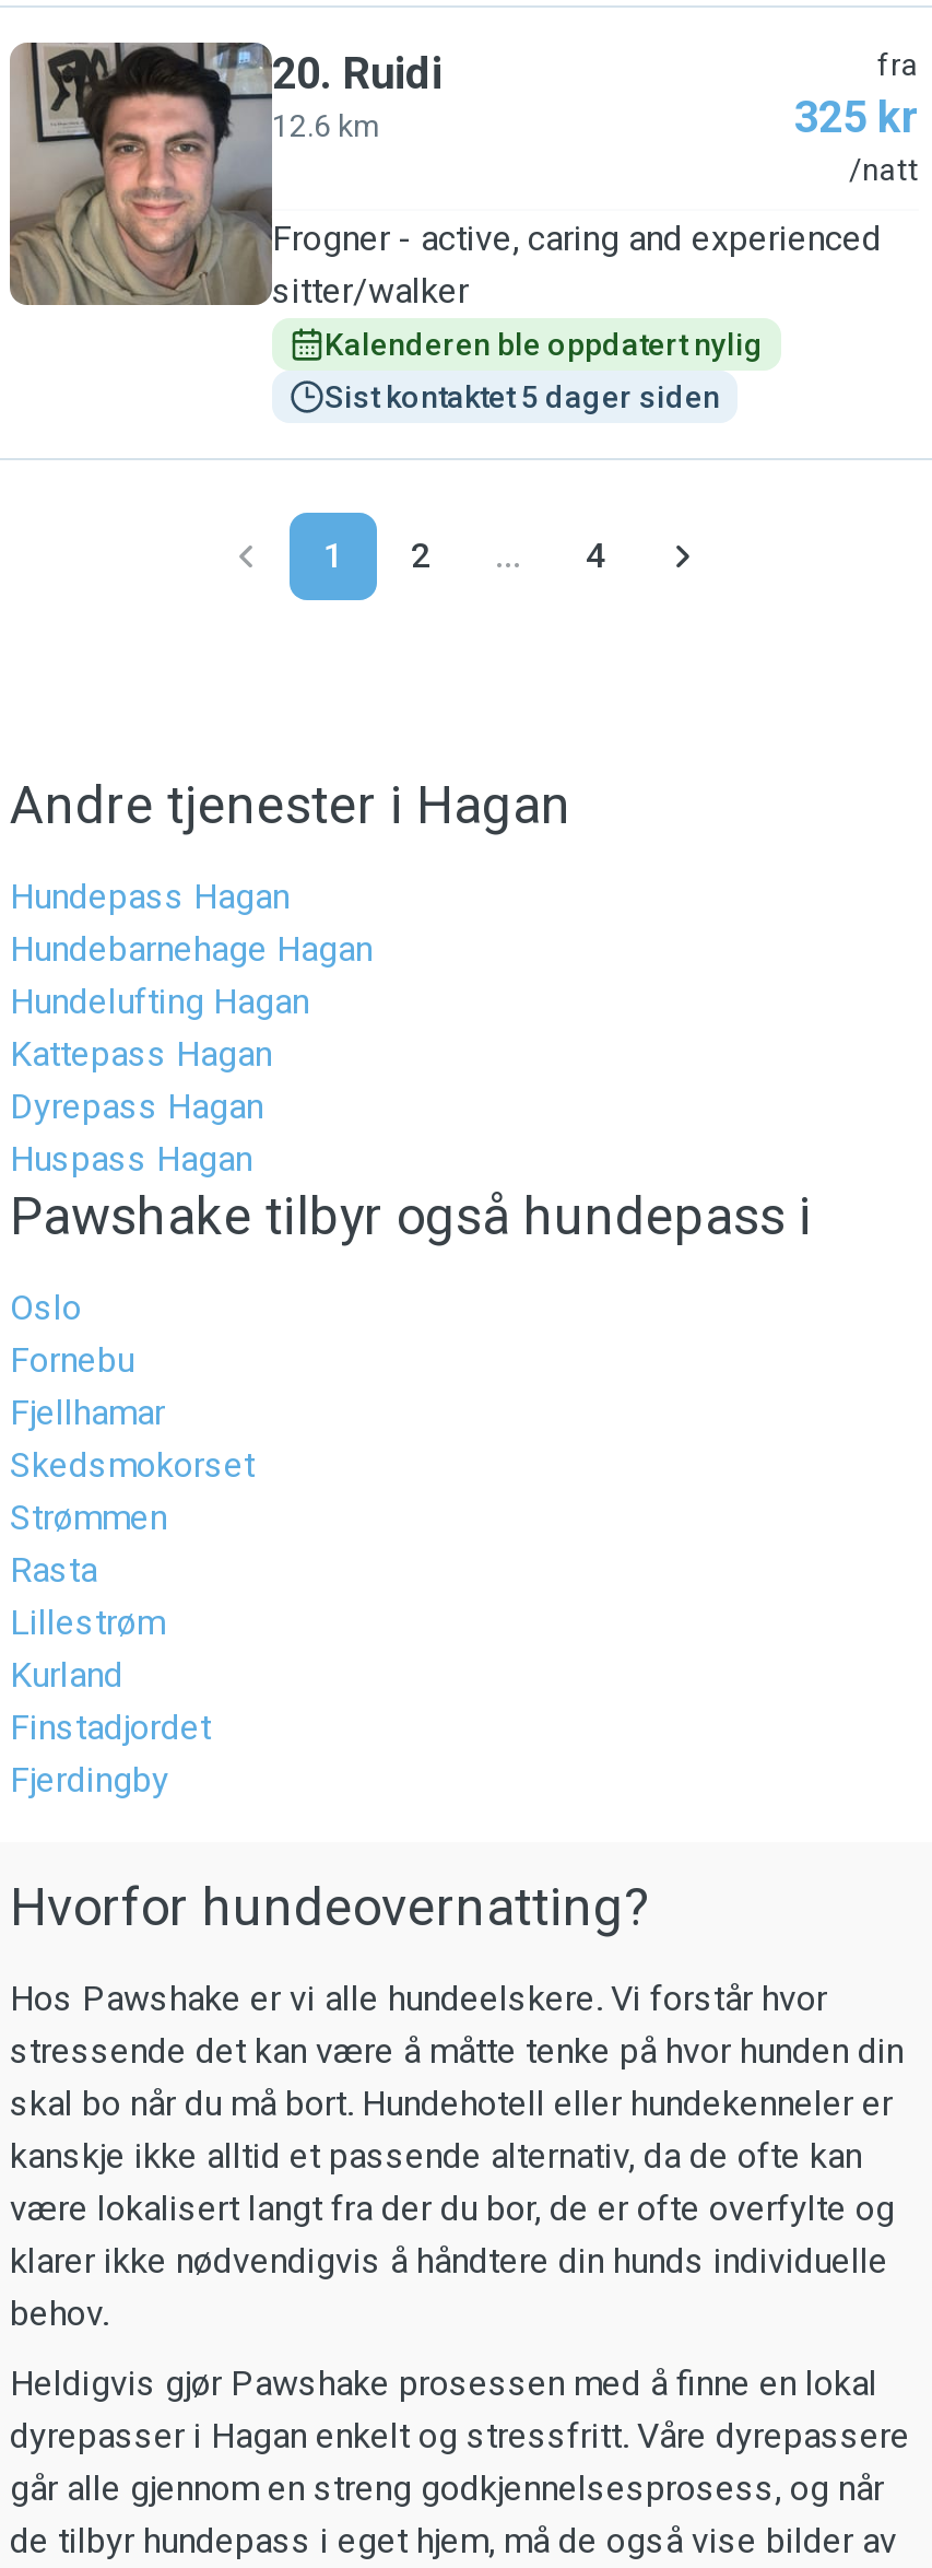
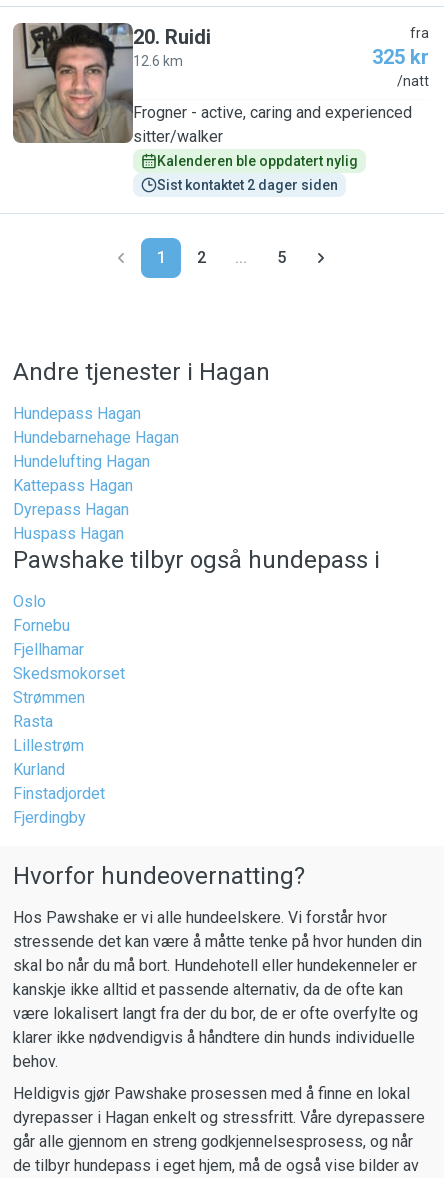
[325,379,720,414] Sist kontaktet 5 dager siden -> [157,177,338,193] Sist kontaktet 2 dager siden
[586,535,605,576] 4 -> [276,248,285,267] 5

